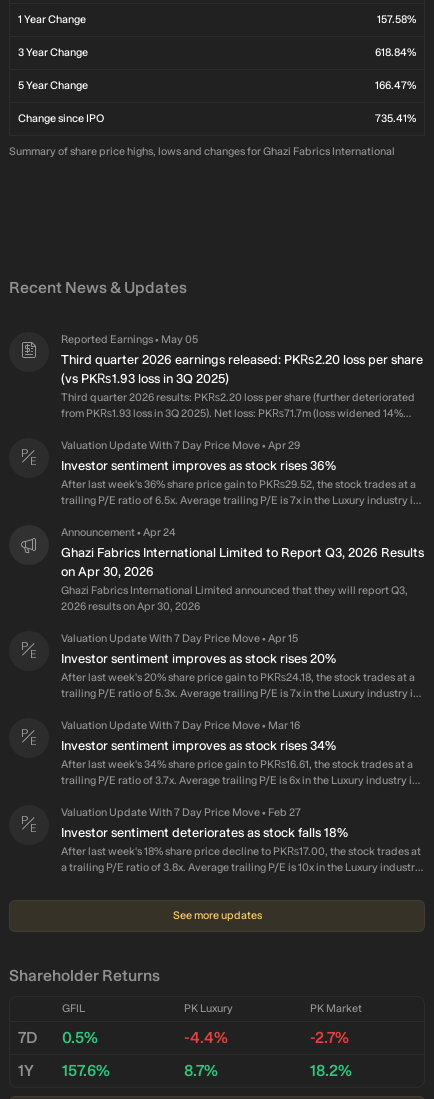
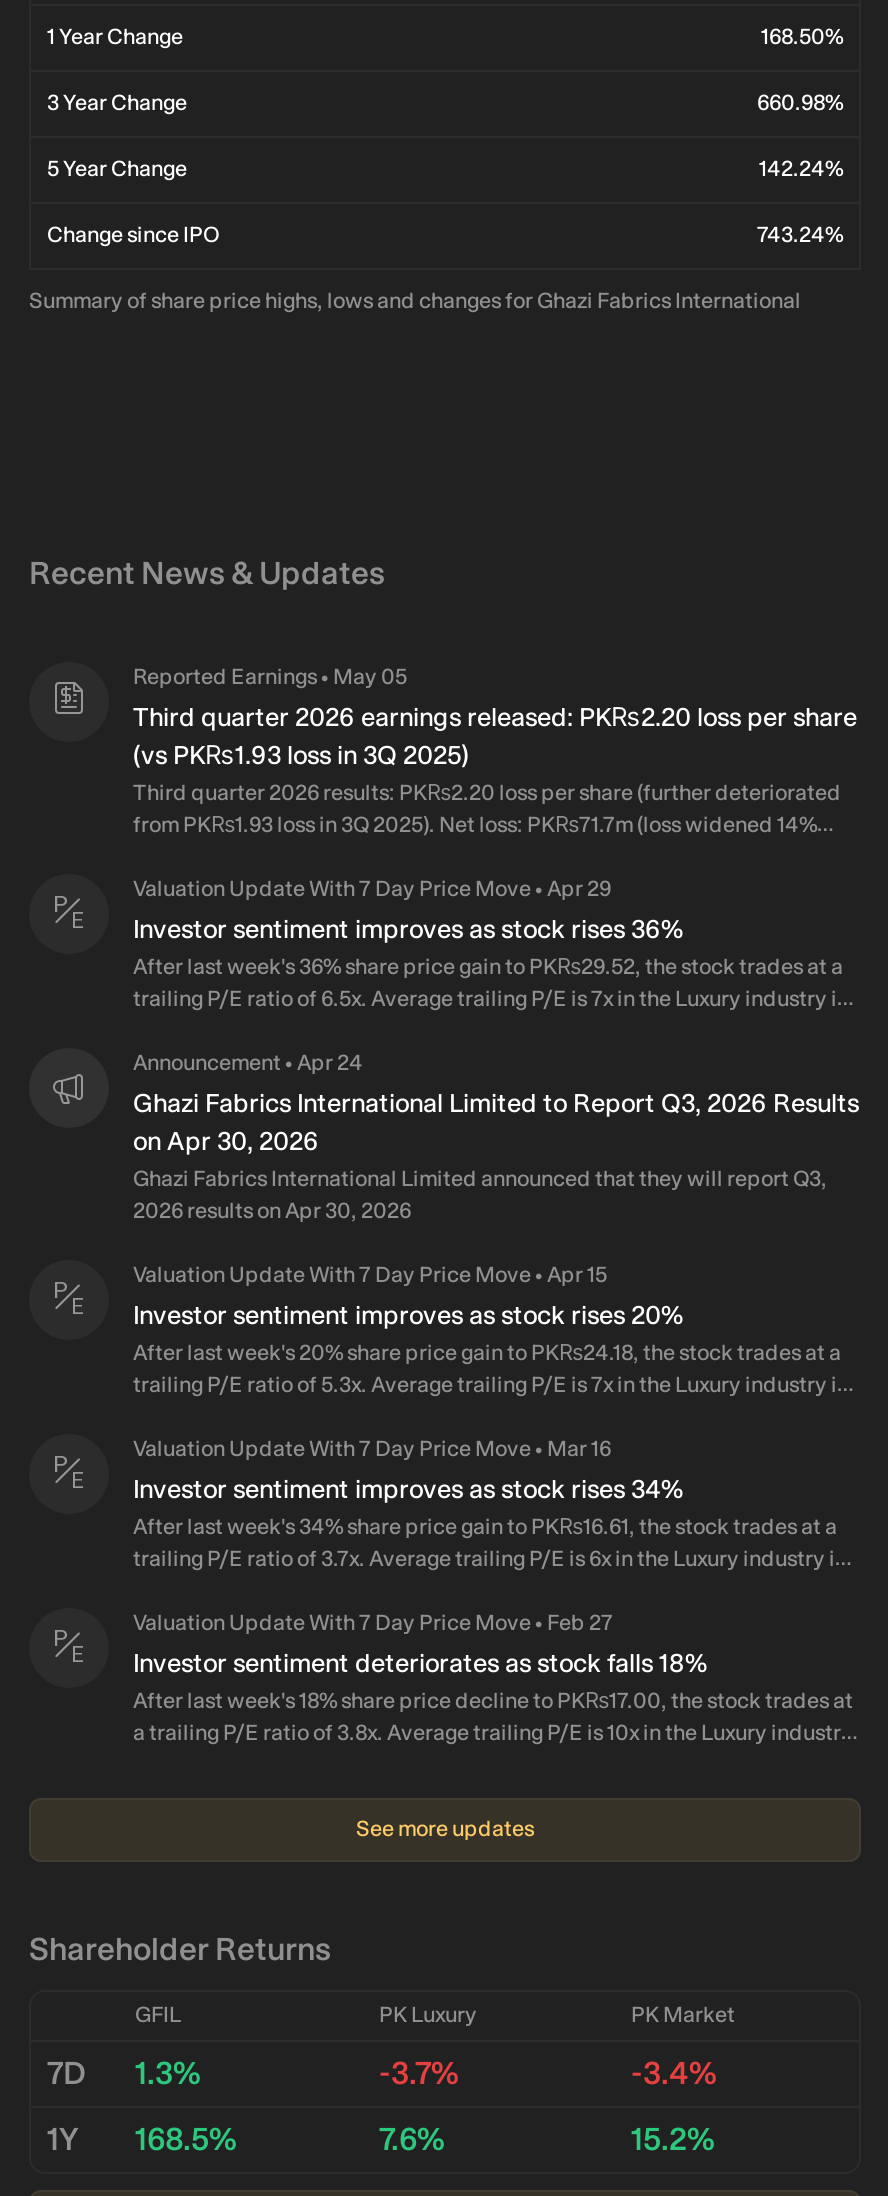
[377,13,416,26] 157.58% -> [761,23,843,49] 168.50%
[375,46,416,59] 618.84% -> [757,89,843,115] 660.98%
[375,79,416,92] 166.47% -> [759,155,843,181] 142.24%
[375,112,416,125] 735.41% -> [757,221,843,247] 743.24%
[18,1028,98,1047] 7D 0.5% -> [47,2053,201,2091] 7D 1.3%
[184,1028,228,1047] -4.4% -> [379,2053,459,2091] -3.7%
[310,1028,349,1047] -2.7% -> [631,2053,717,2091] -3.4%
[18,1061,110,1080] 1Y 157.6% -> [47,2119,237,2157] 1Y 168.5%
[184,1061,218,1080] 8.7% -> [379,2119,445,2157] 7.6%
[310,1061,352,1080] 18.2% -> [631,2119,715,2157] 15.2%

